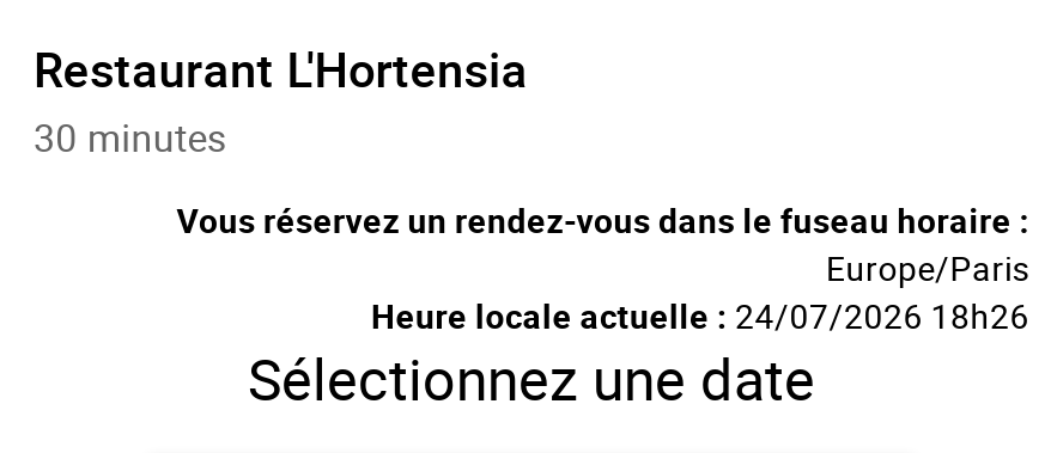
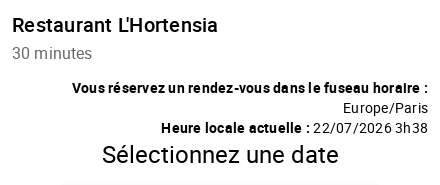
[371,294,1029,339] Heure locale actuelle : 24/07/2026 18h26 -> [161,118,428,137] Heure locale actuelle : 22/07/2026 3h38

